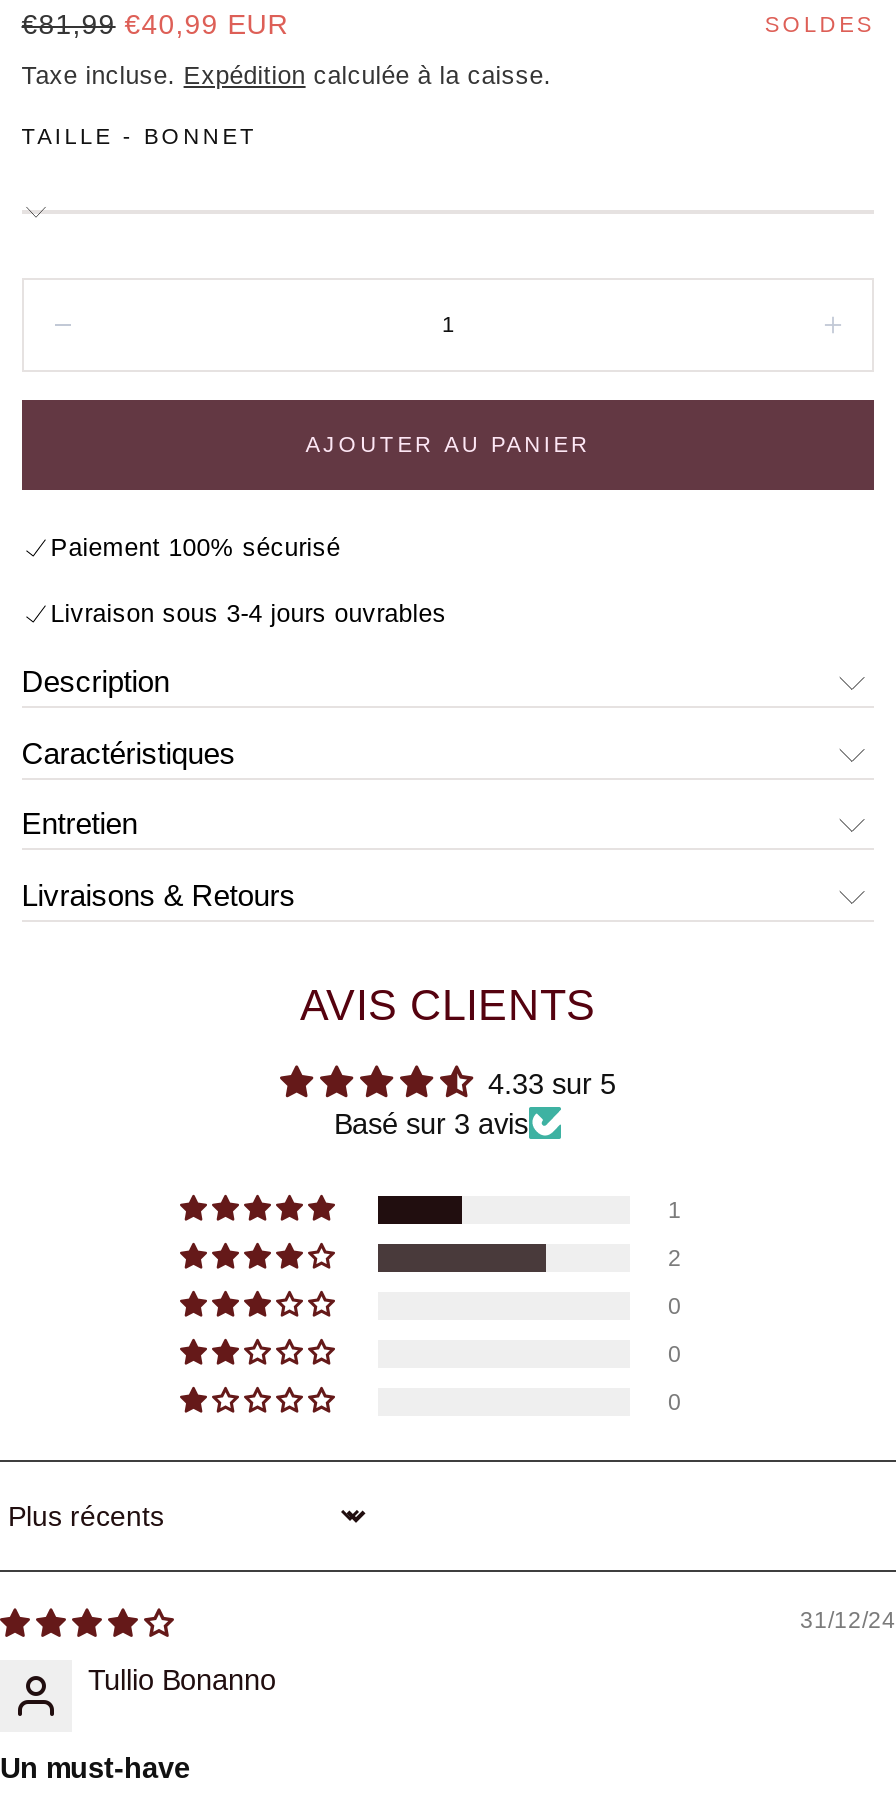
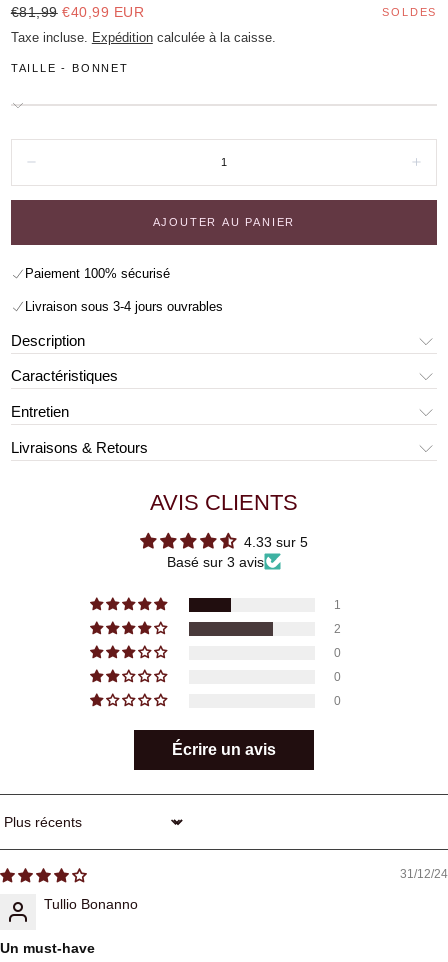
none -> [172,741,276,758] Écrire un avis

